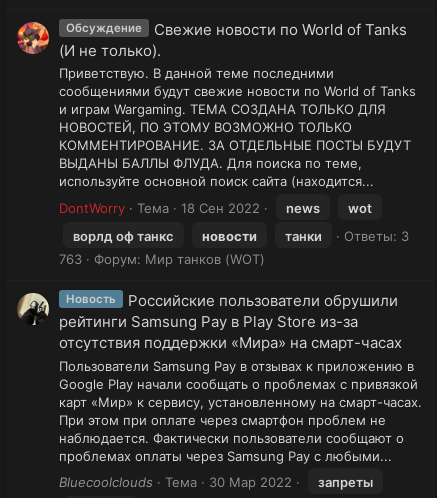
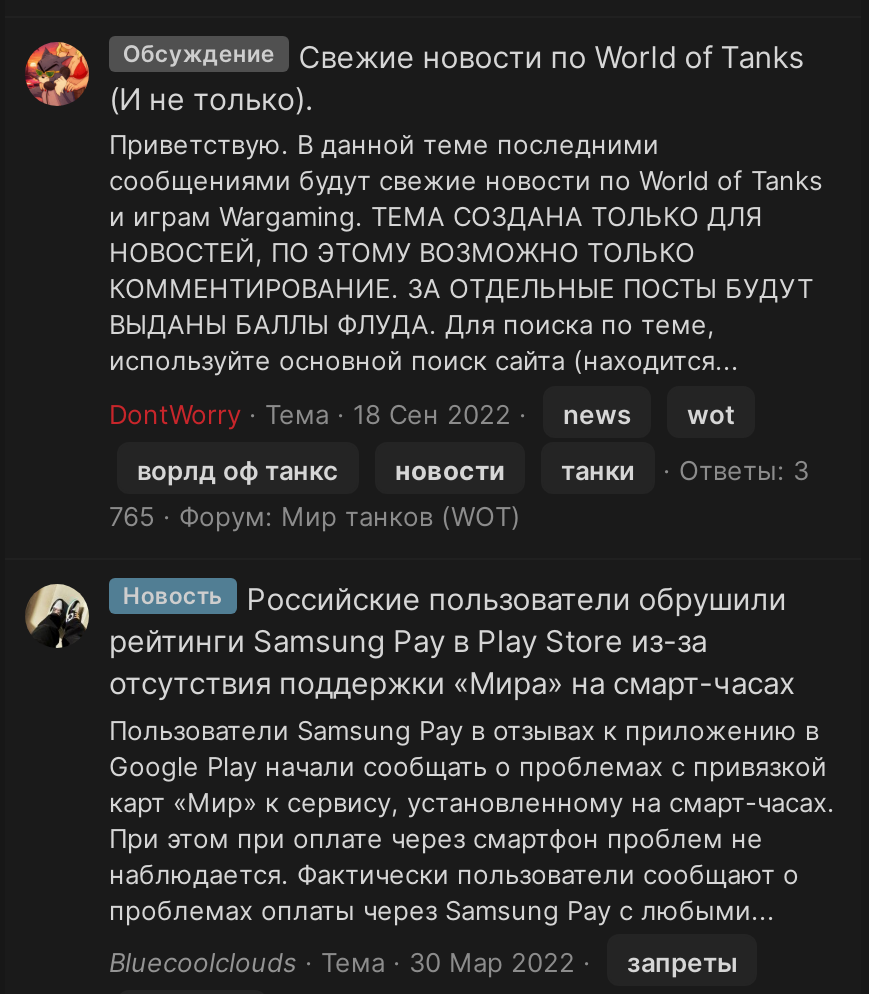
[59,251,265,267] 763 Форум: Мир танков (WOT) -> [109,499,521,531] 765 Форум: Мир танков (WOT)

